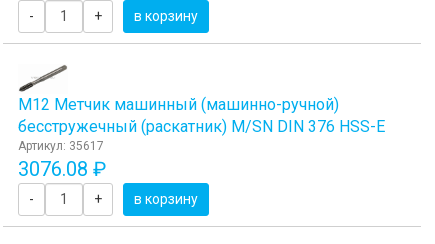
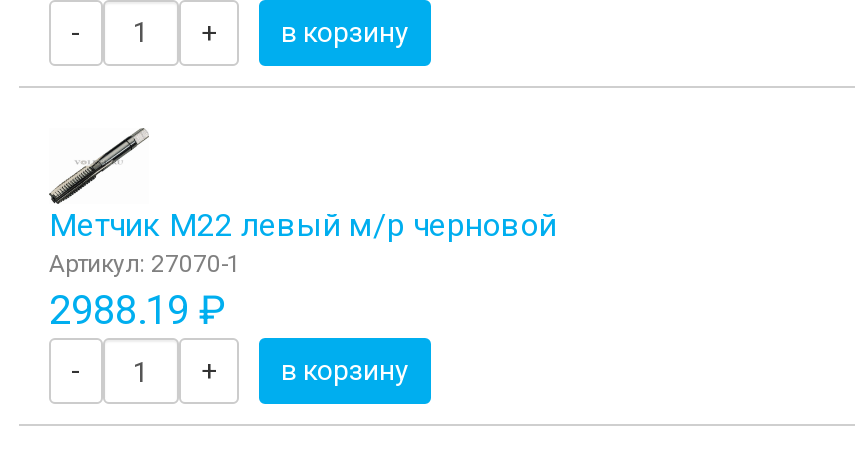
[18,95,385,181] М12 Метчик машинный (машинно-ручной) | бесстружечный (раскатник) М/SN DIN 376 HSS-E | Артикул: 35617 | 3076.08 ₽ -> [49,207,557,335] Метчик М22 левый м/р черновой | Артикул: 27070-1 | 2988.19 ₽

